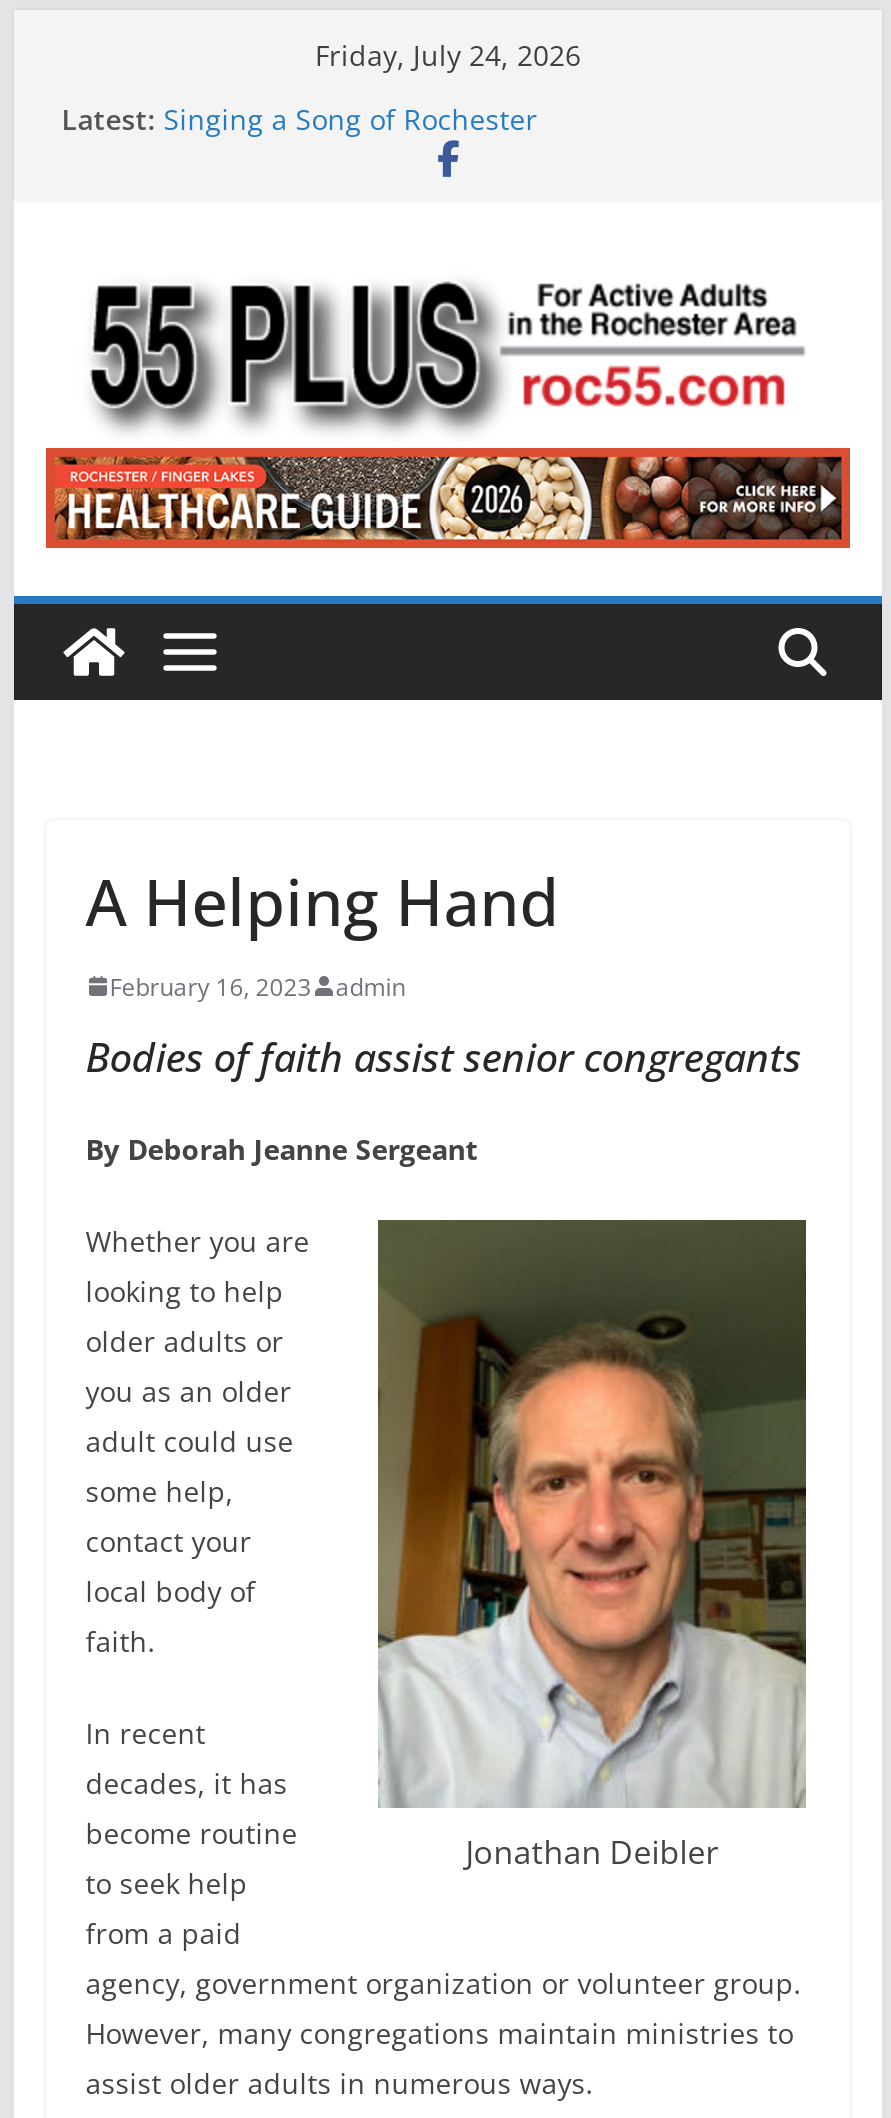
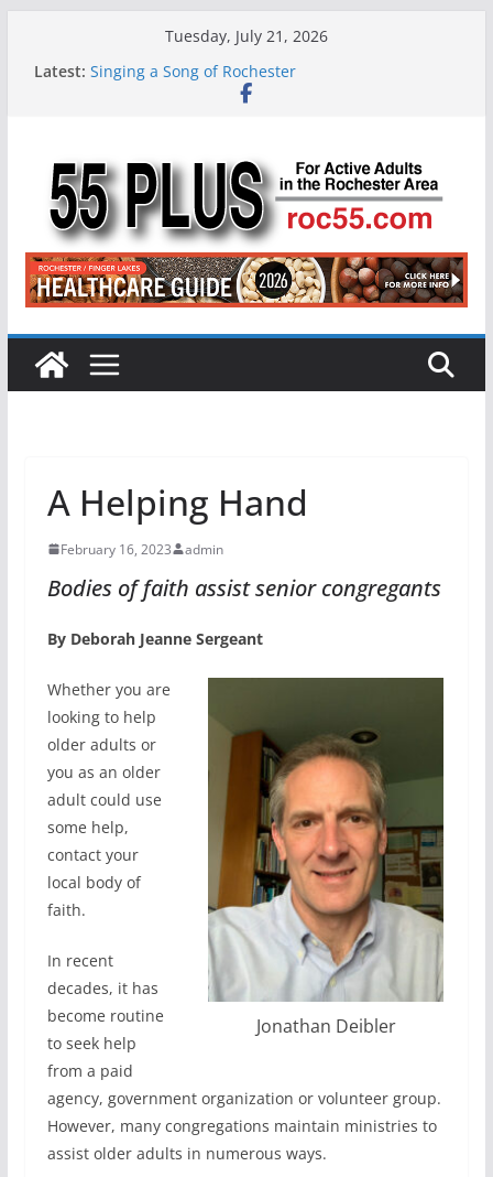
[315,36,581,74] Friday, July 24, 2026 -> [165,25,328,46] Tuesday, July 21, 2026

